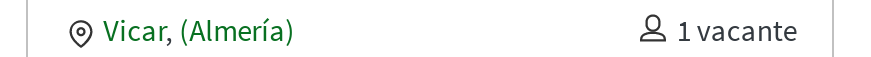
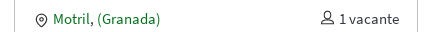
[103,11,295,49] Vicar, (Almería) -> [53,9,161,28] Motril, (Granada)

